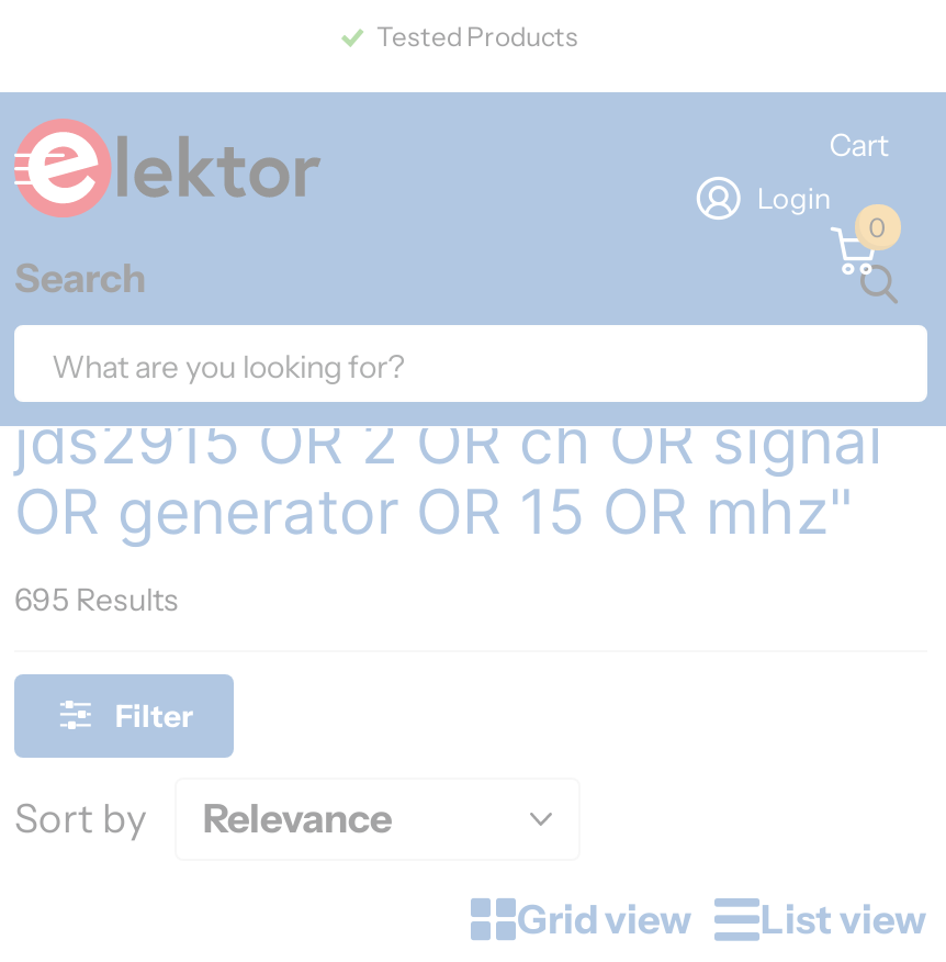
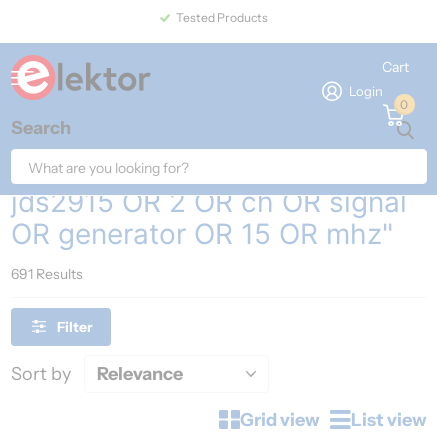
[14,580,179,619] 695 Results -> [11,265,83,283] 691 Results

